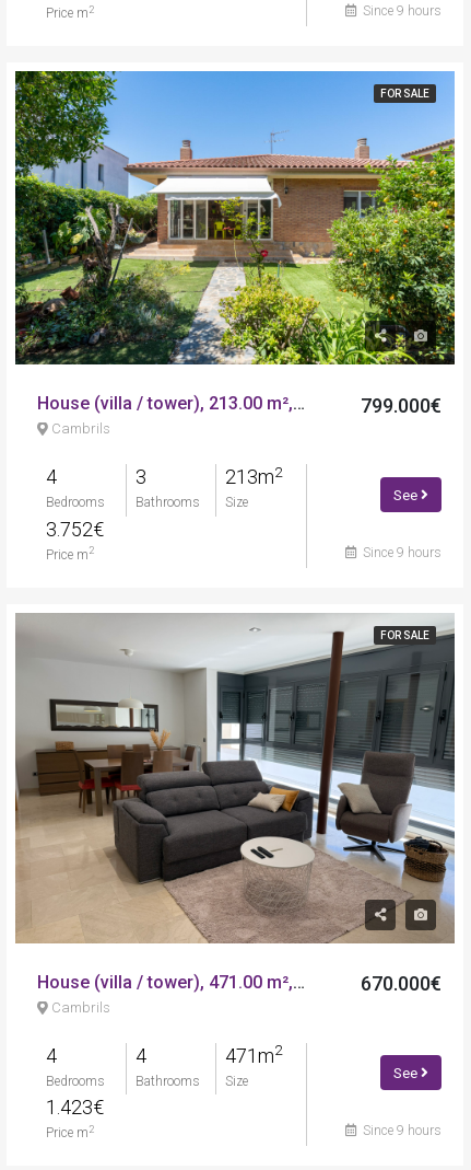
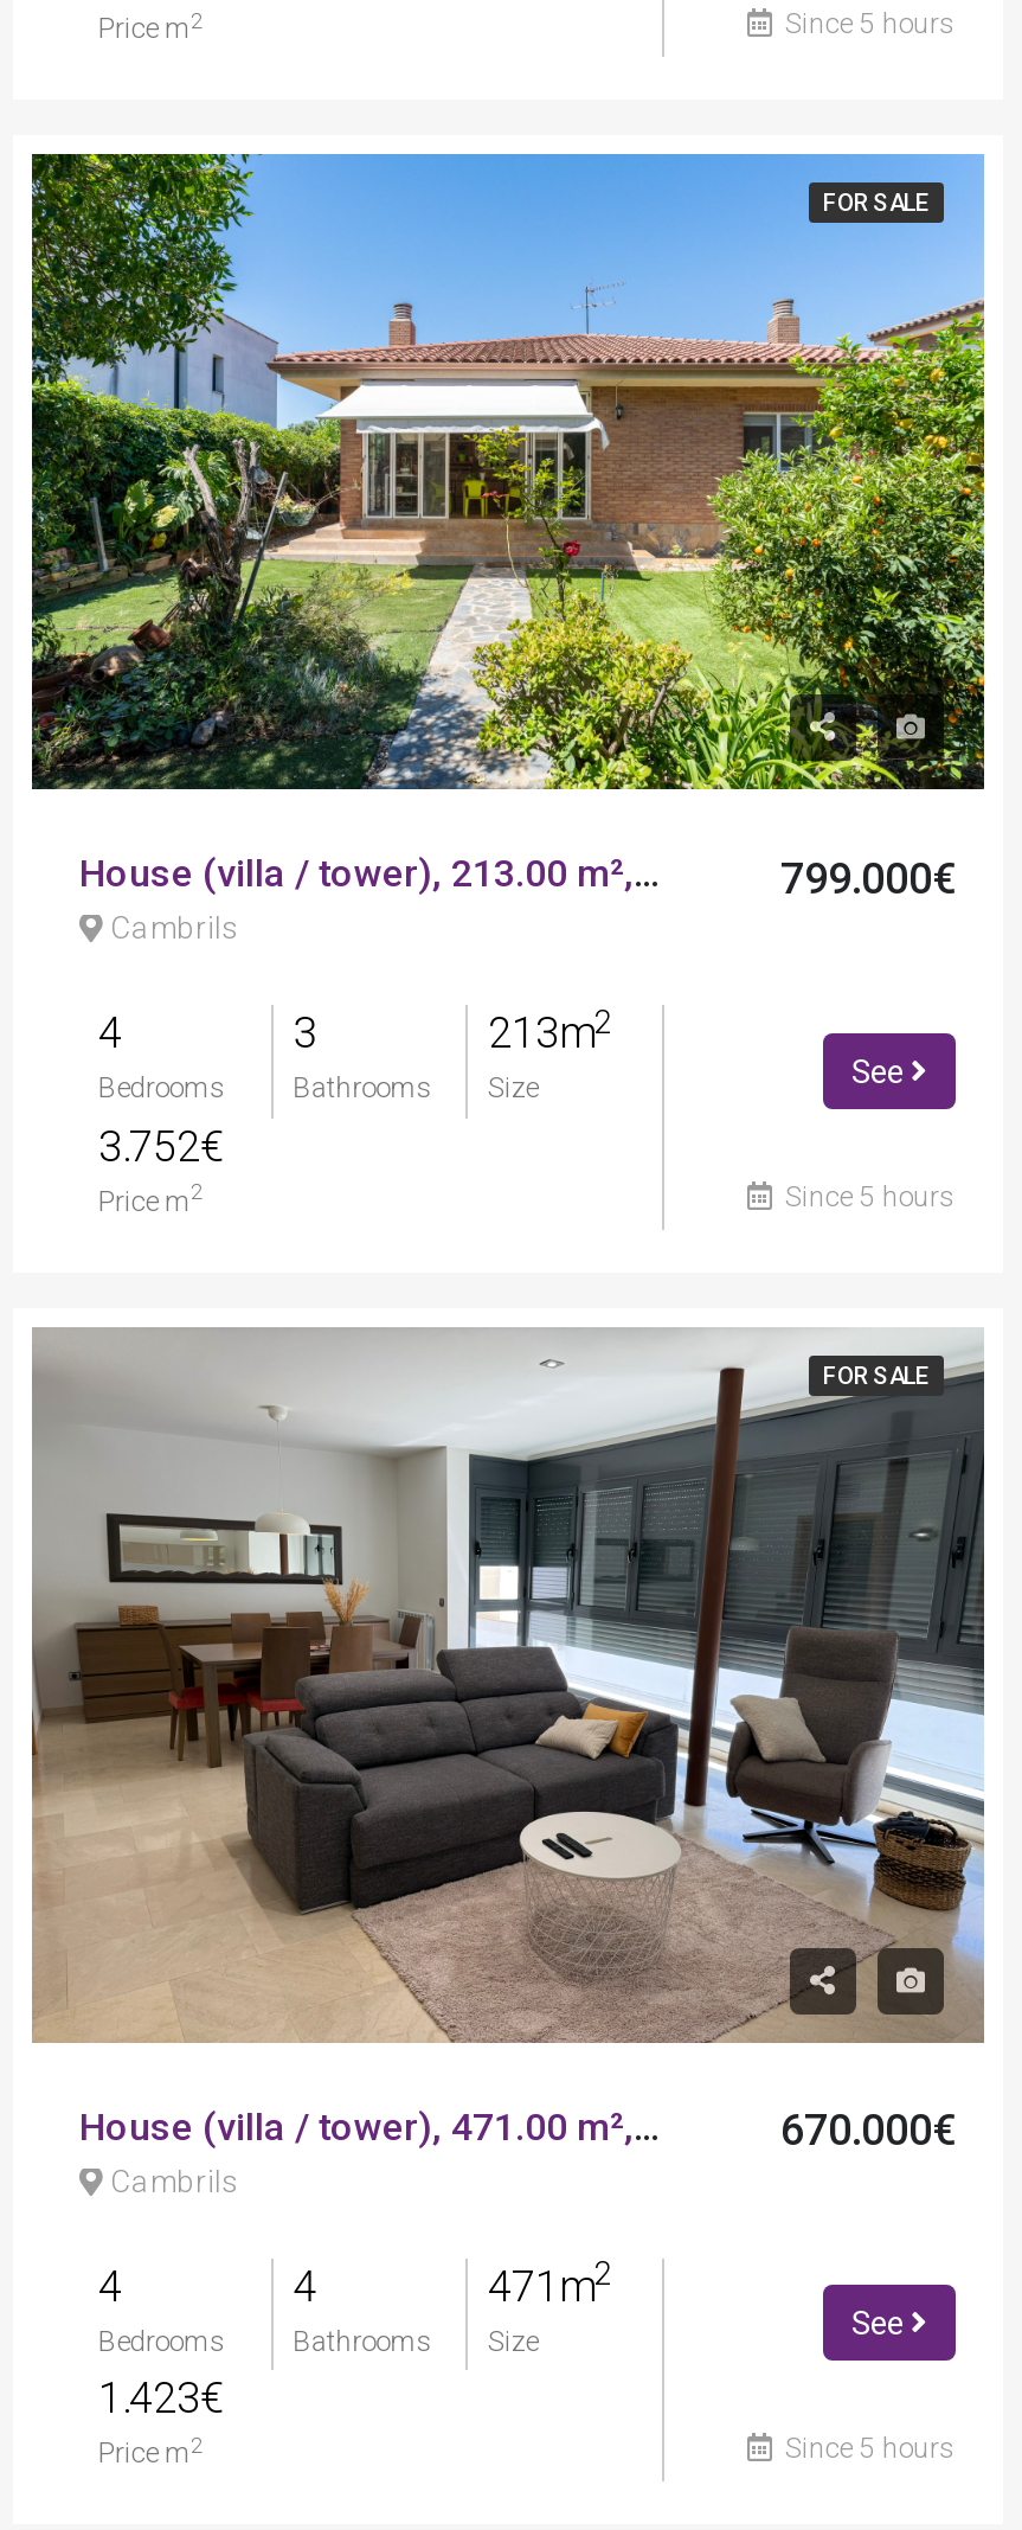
[363,4,441,19] Since 9 hours -> [785,8,956,41] Since 5 hours
[363,545,441,560] Since 9 hours -> [785,1181,956,1214] Since 5 hours
[363,1123,441,1139] Since 9 hours -> [785,2432,956,2466] Since 5 hours

